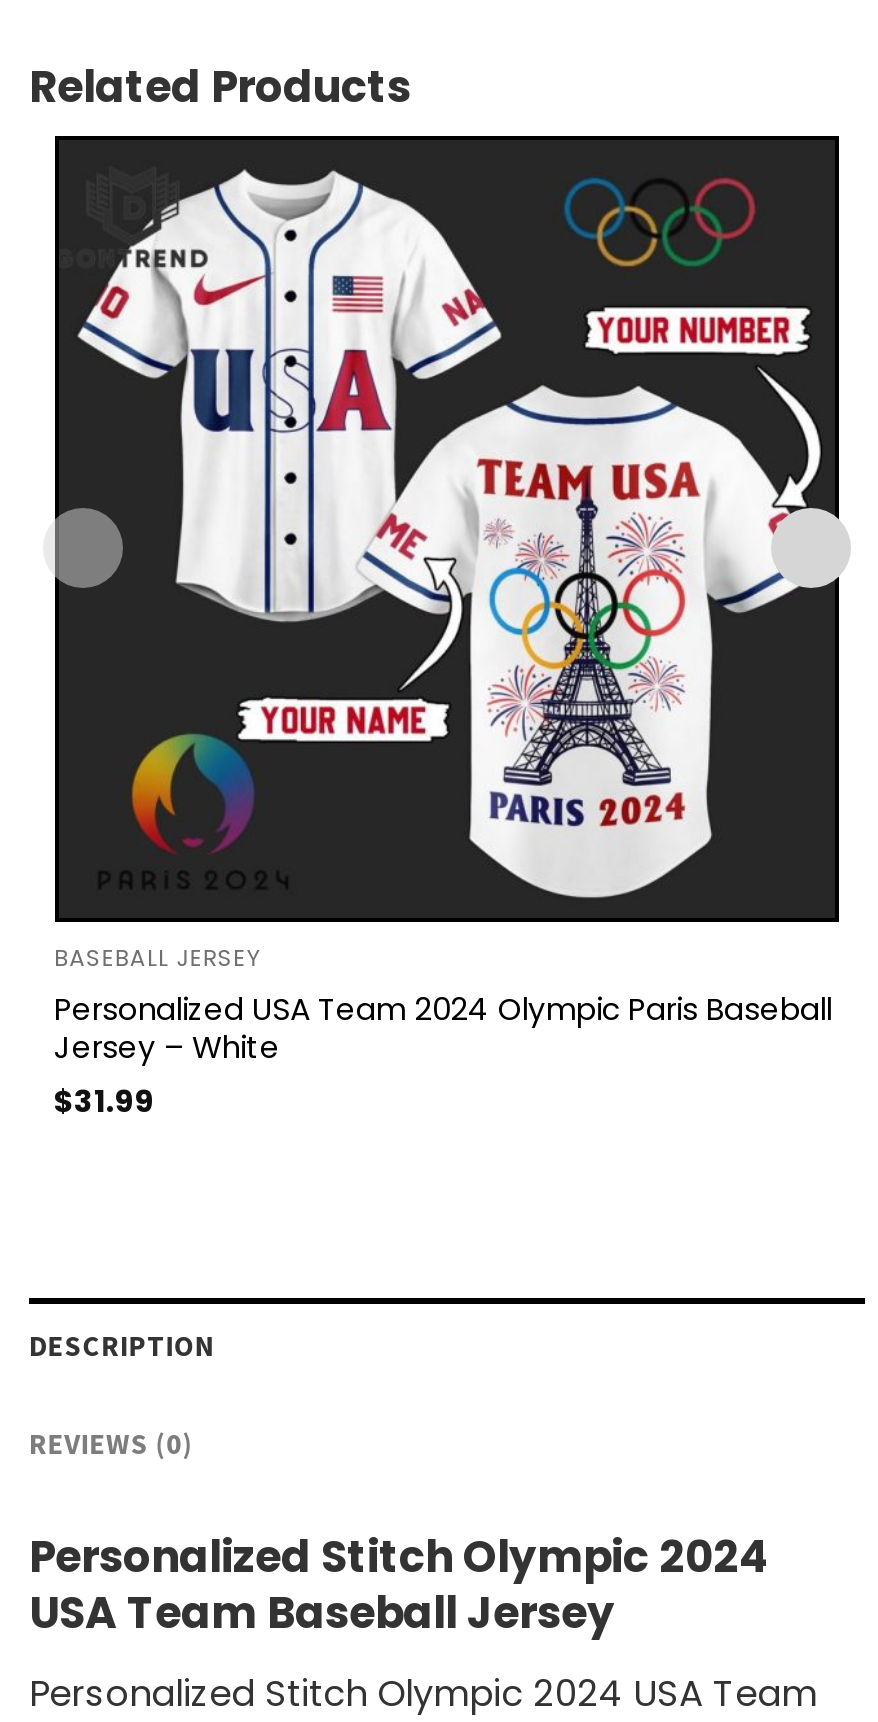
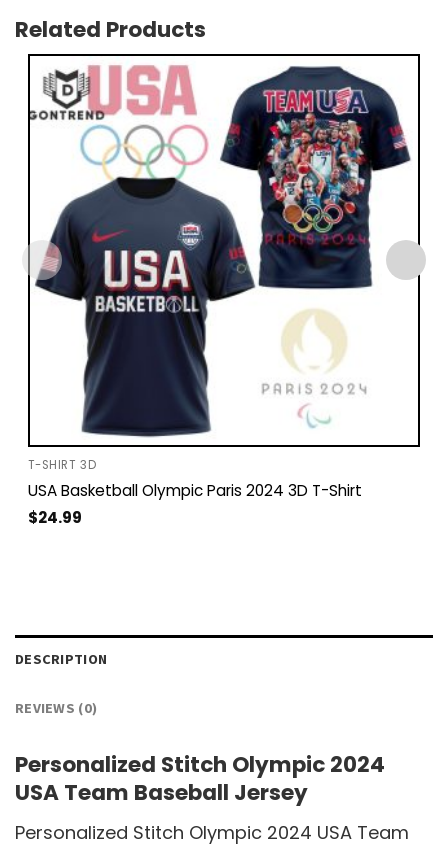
[54,138,837,1122] [image] | BASEBALL JERSEY | Personalized USA Team 2024 Olympic Paris Baseball | Jersey – White | $31.99 -> [27,56,418,528] [image] | T-SHIRT 3D | USA Basketball Olympic Paris 2024 3D T-Shirt | $24.99

